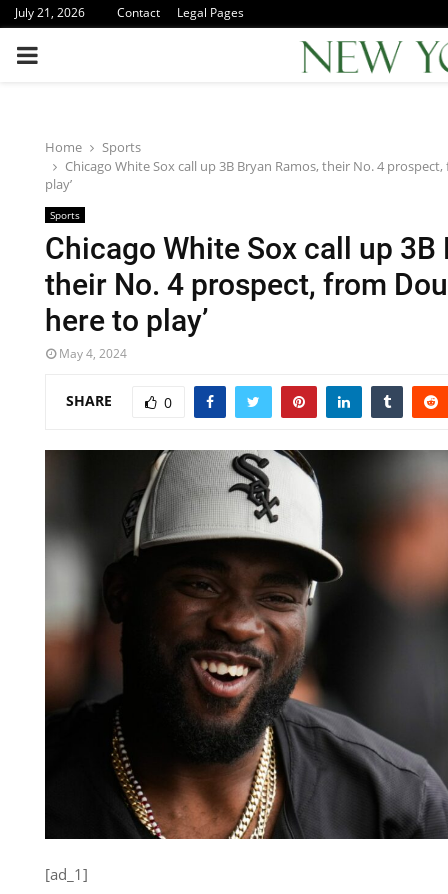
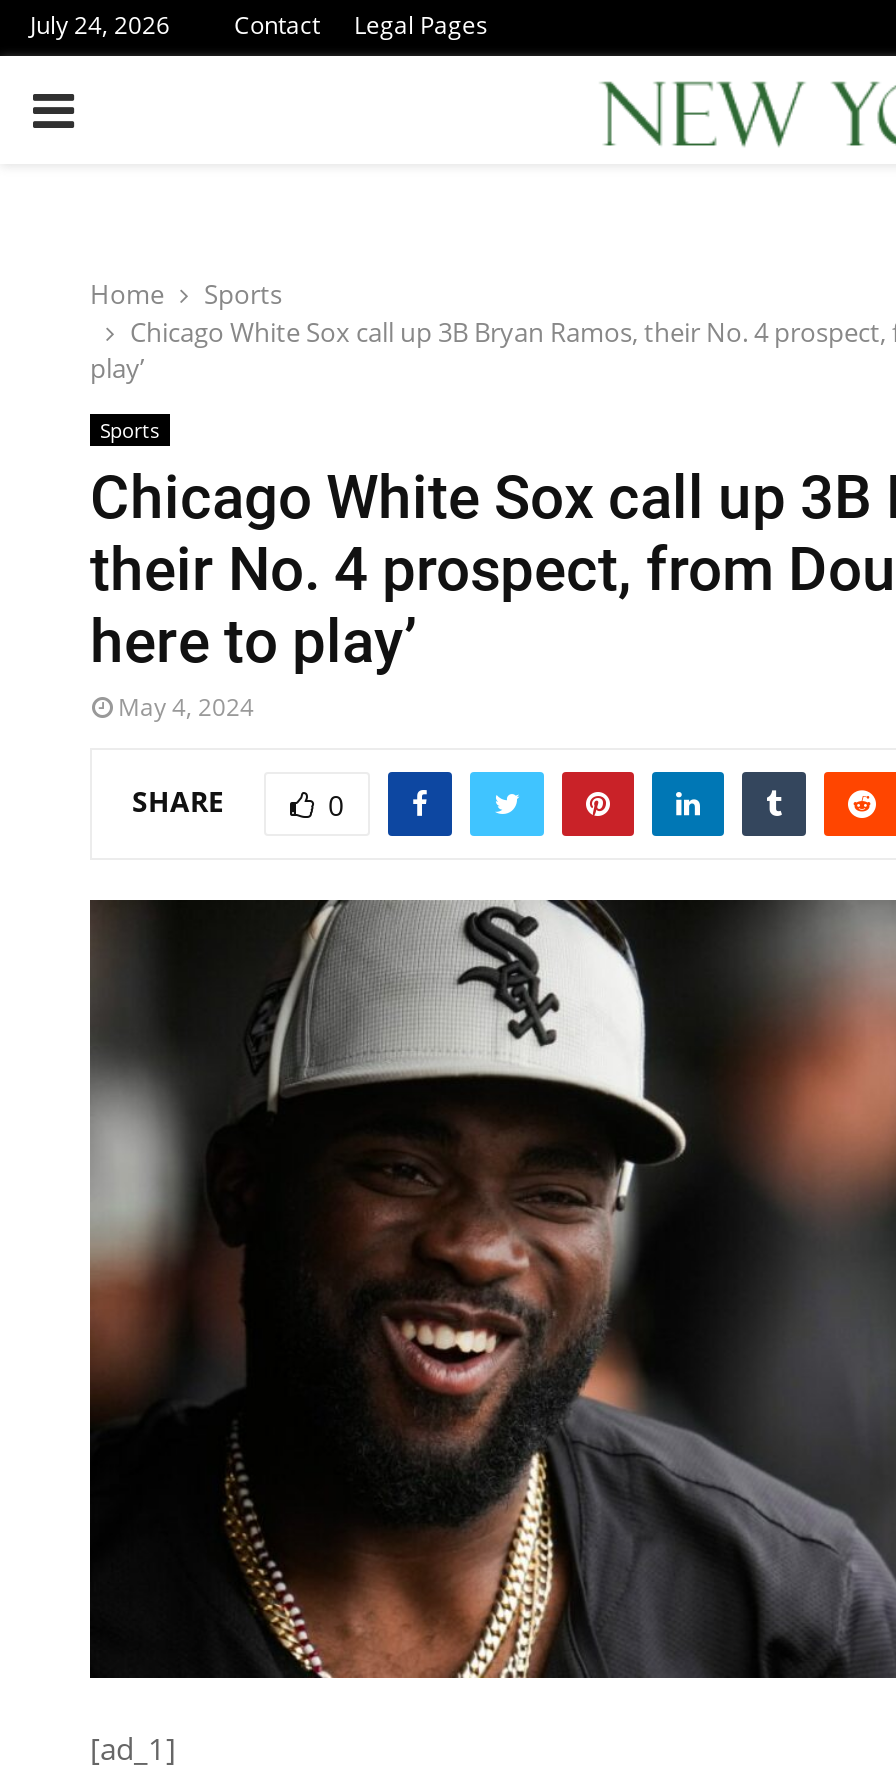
[15,4,244,21] July 21, 2026 Contact Legal Pages -> [30,8,488,42] July 24, 2026 Contact Legal Pages

